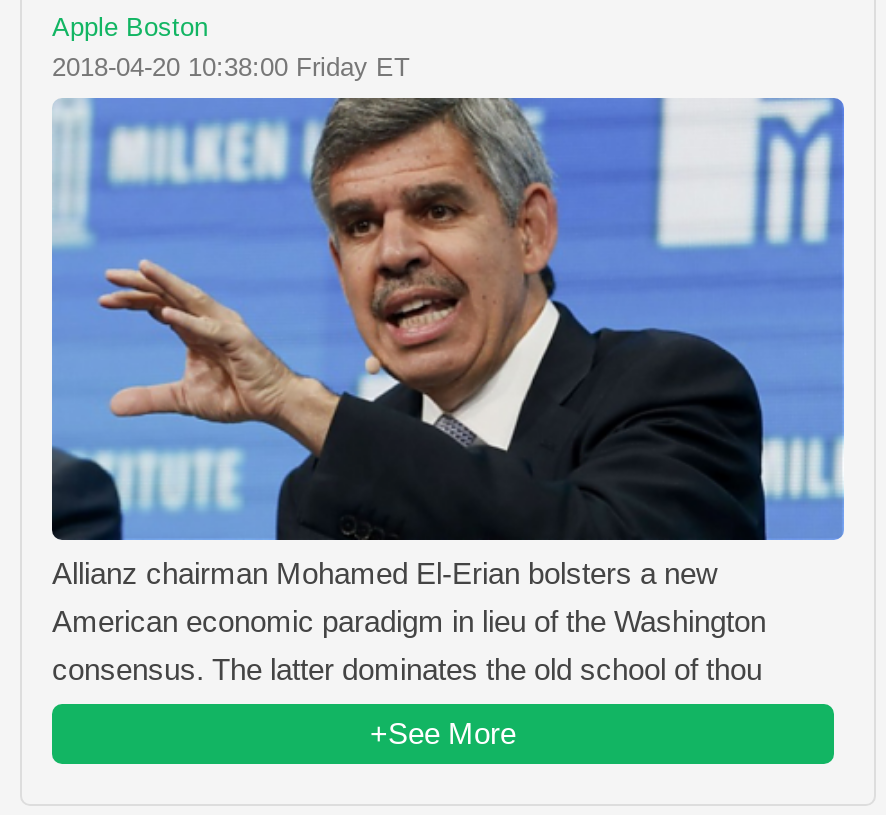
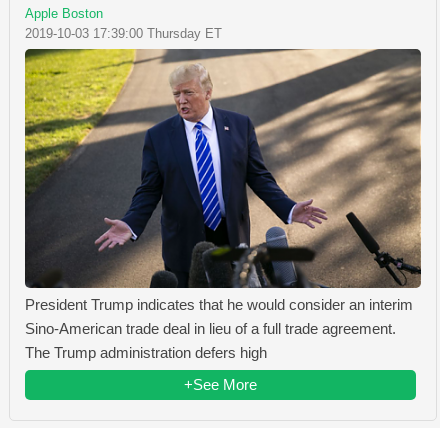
[52,51,410,81] 2018-04-20 10:38:00 Friday ET -> [25,25,222,40] 2019-10-03 17:39:00 Thursday ET
[50,96,846,686] [image] | Allianz chairman Mohamed El-Erian bolsters a new | American economic paradigm in lieu of the Washington | consensus. The latter dominates the old school of thou -> [24,48,422,361] [image] | President Trump indicates that he would consider an interim | Sino-American trade deal in lieu of a full trade agreement. | The Trump administration defers high

